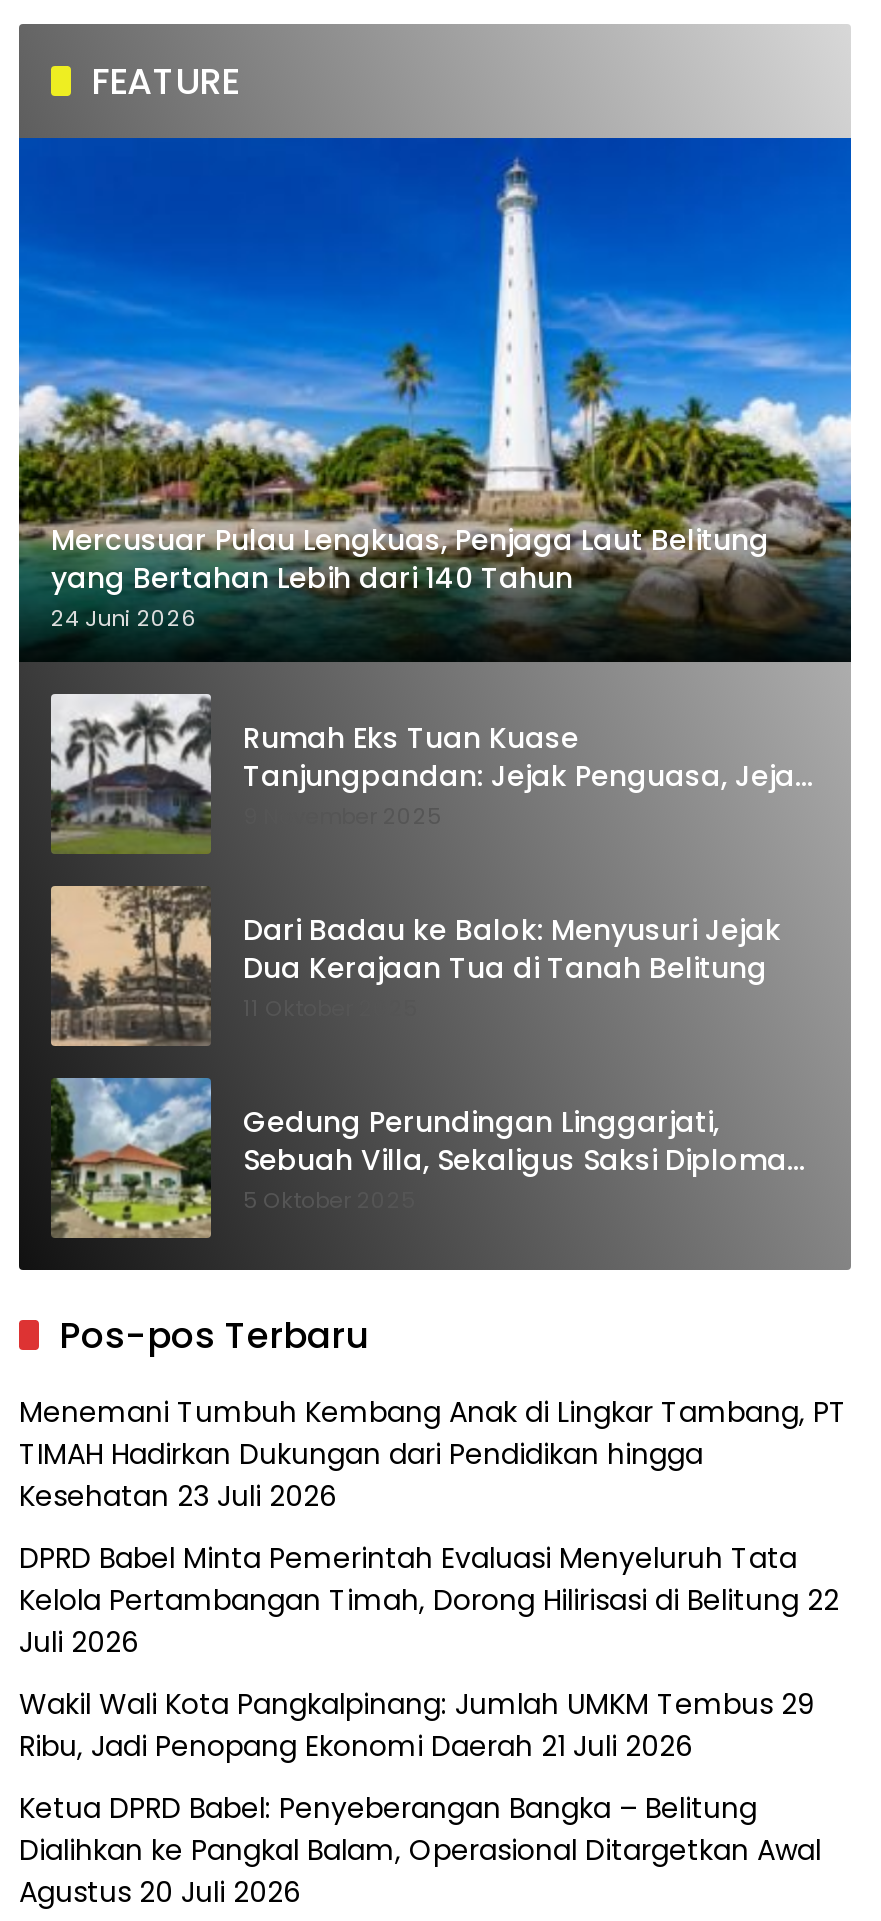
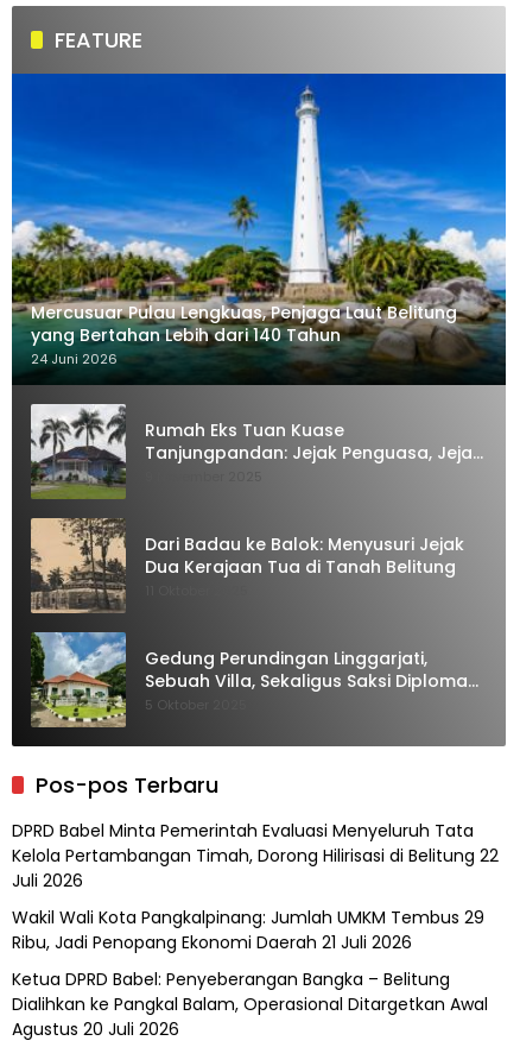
[19,1392,847,1516] Menemani Tumbuh Kembang Anak di Lingkar Tambang, PT | TIMAH Hadirkan Dukungan dari Pendidikan hingga | Kesehatan 23 Juli 2026 -> none

